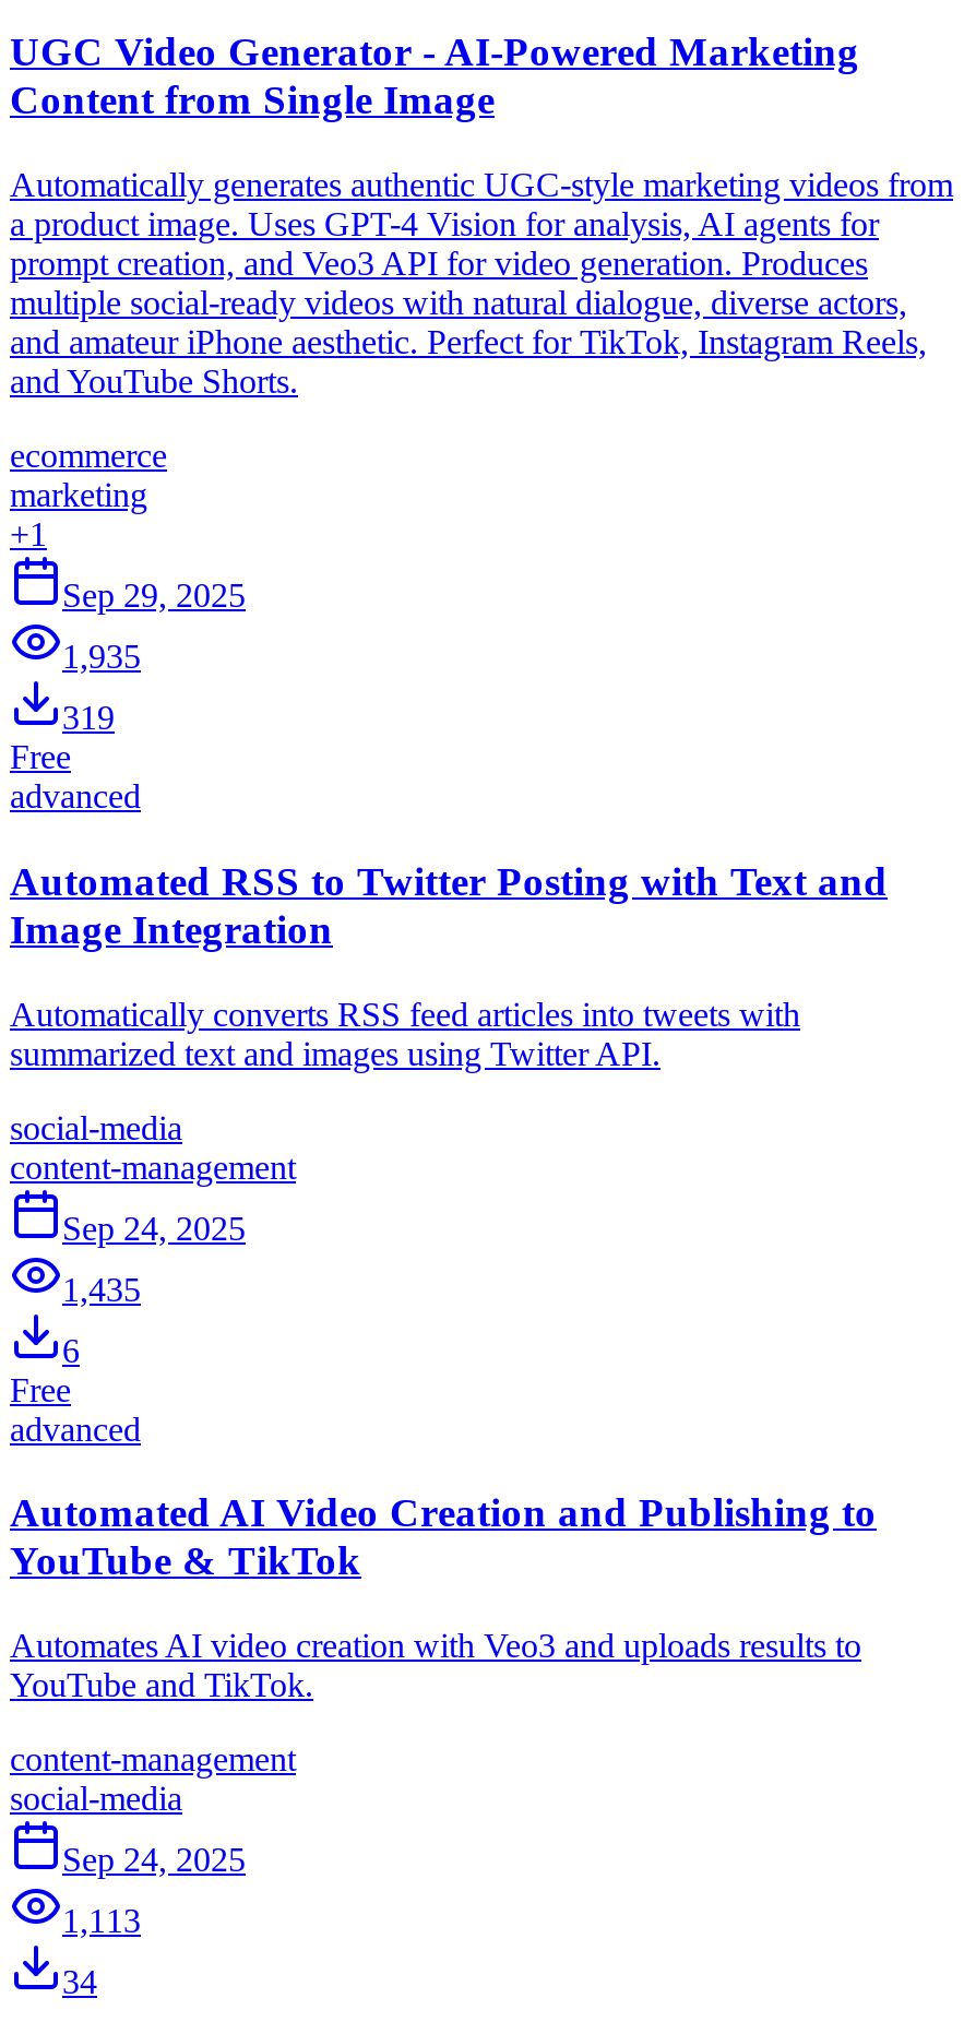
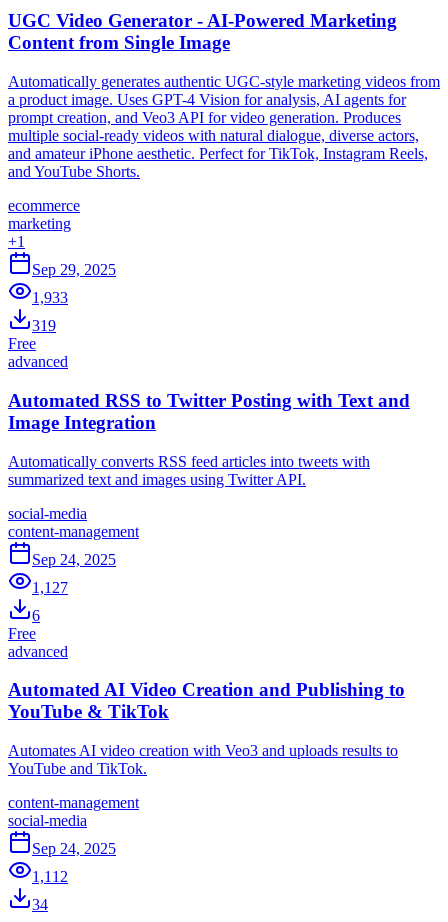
[62,638,141,675] 1,935 -> [32,289,68,306] 1,933
[62,1270,141,1307] 1,435 -> [32,578,68,595] 1,127
[62,1902,141,1939] 1,113 -> [32,868,68,885] 1,112

